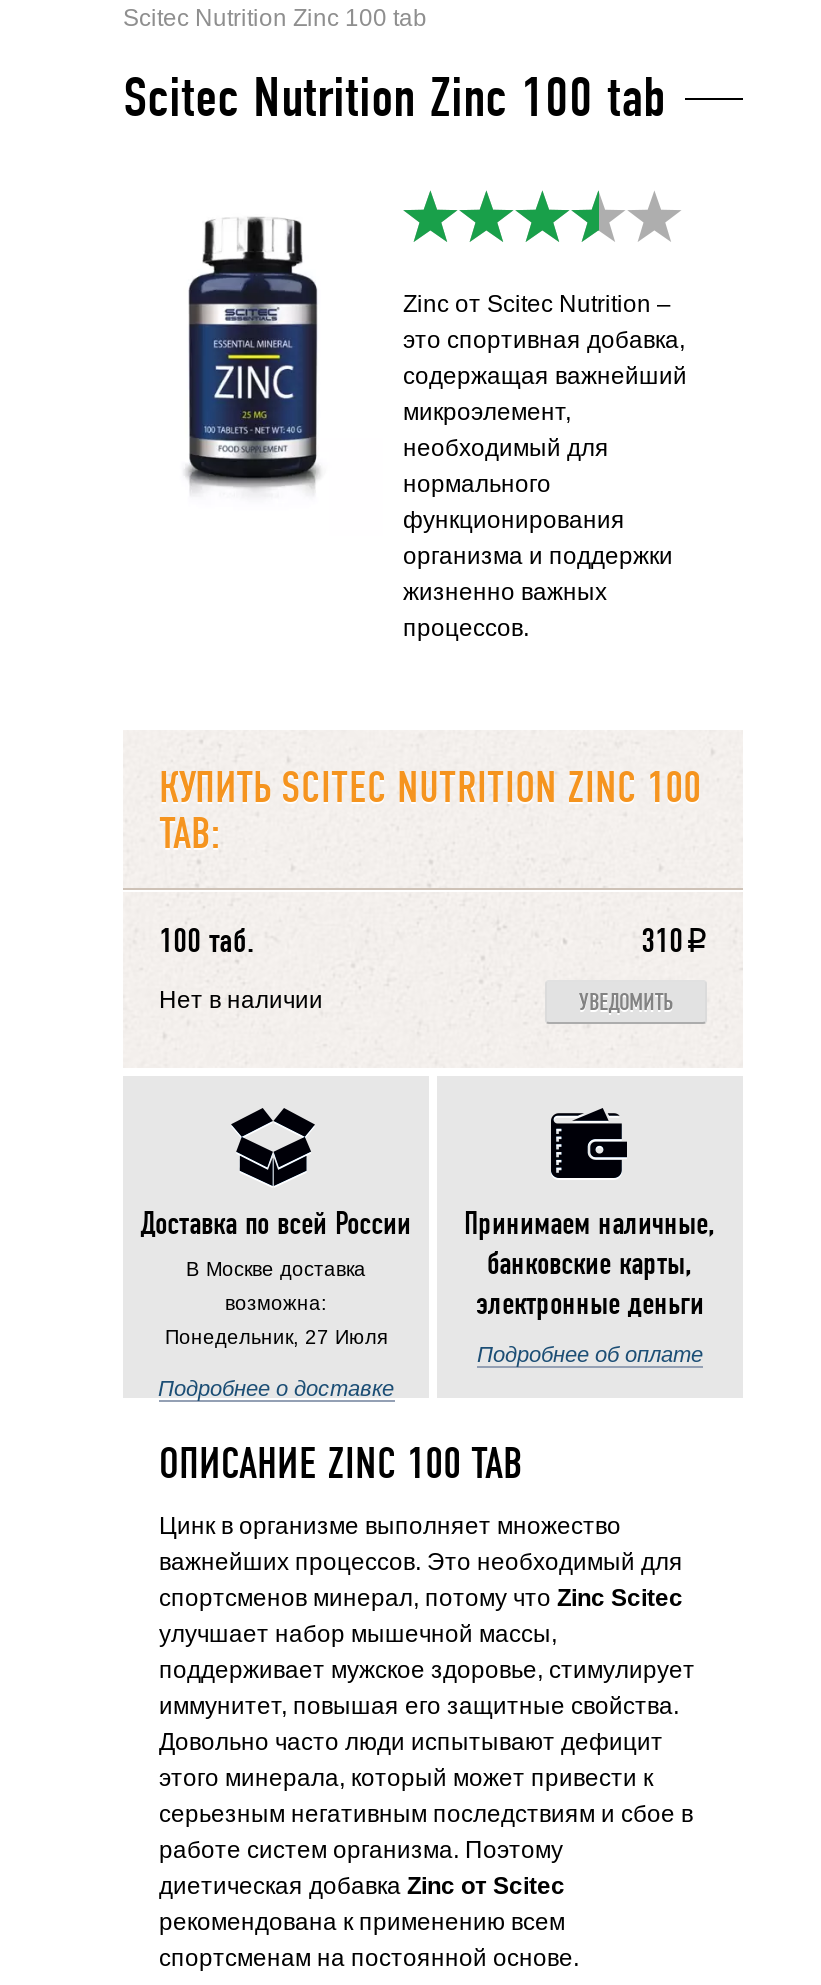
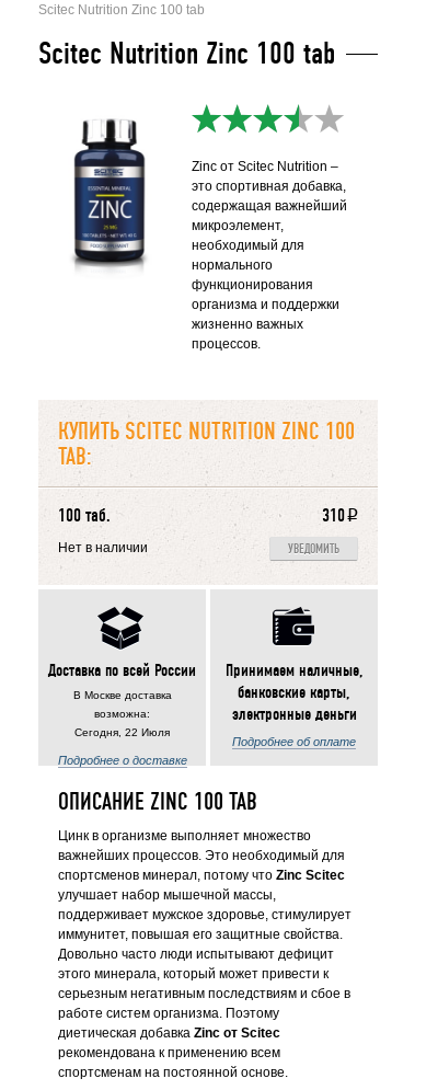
[165,1326,387,1348] Понедельник, 27 Июля -> [74,726,170,738] Сегодня, 22 Июля

